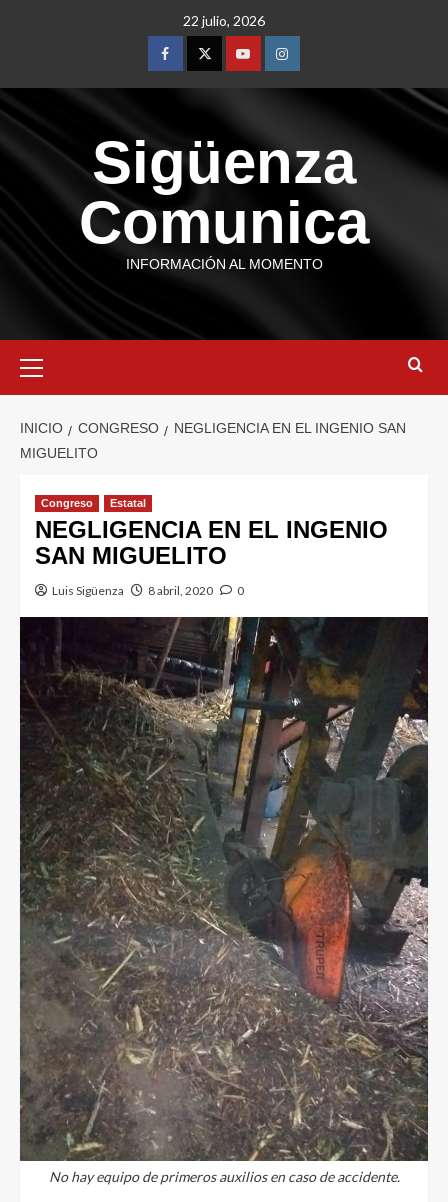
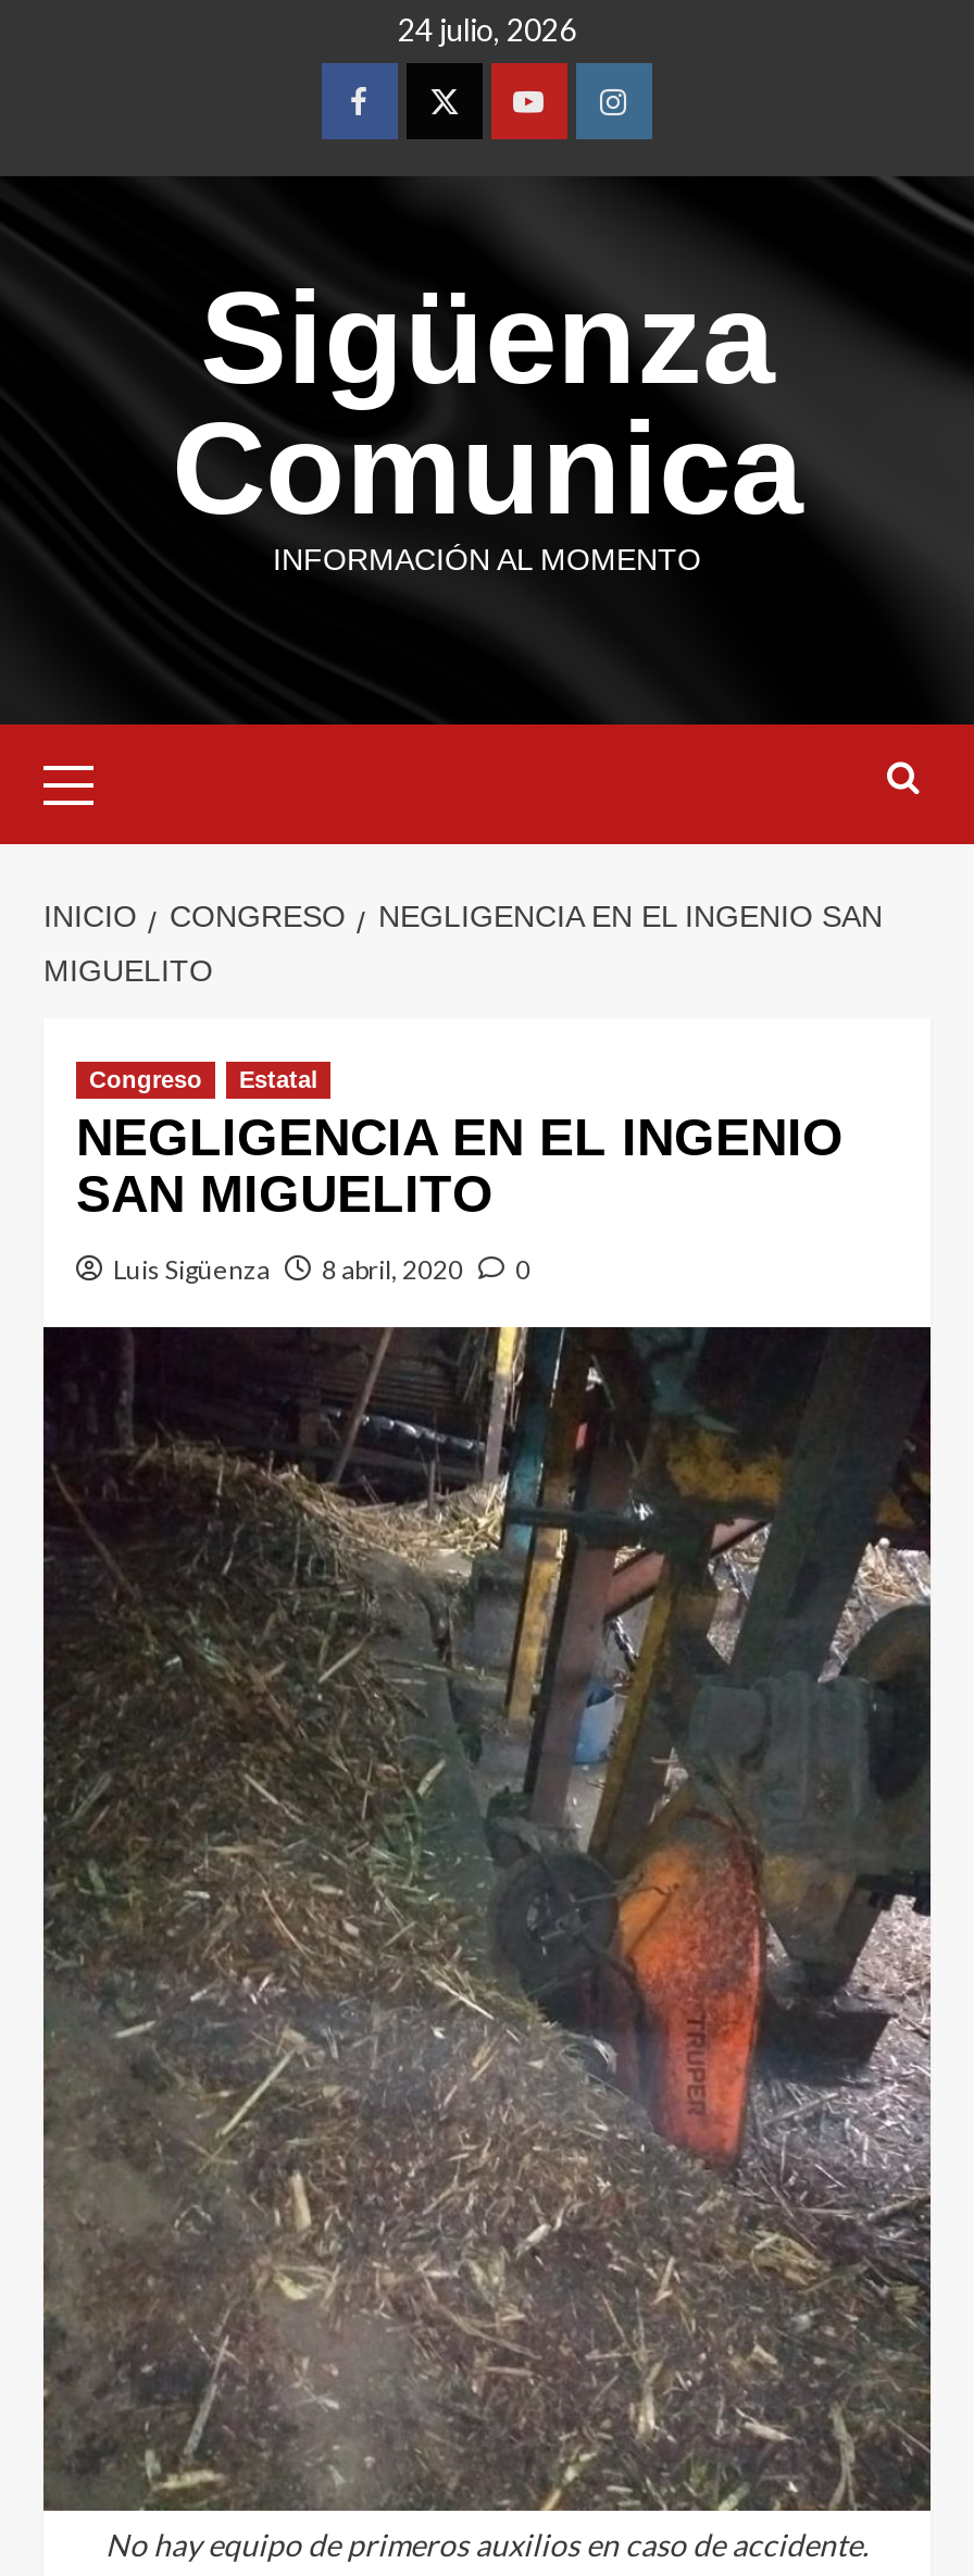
[183,12,265,29] 22 julio, 2026 -> [398,11,576,48] 24 julio, 2026

